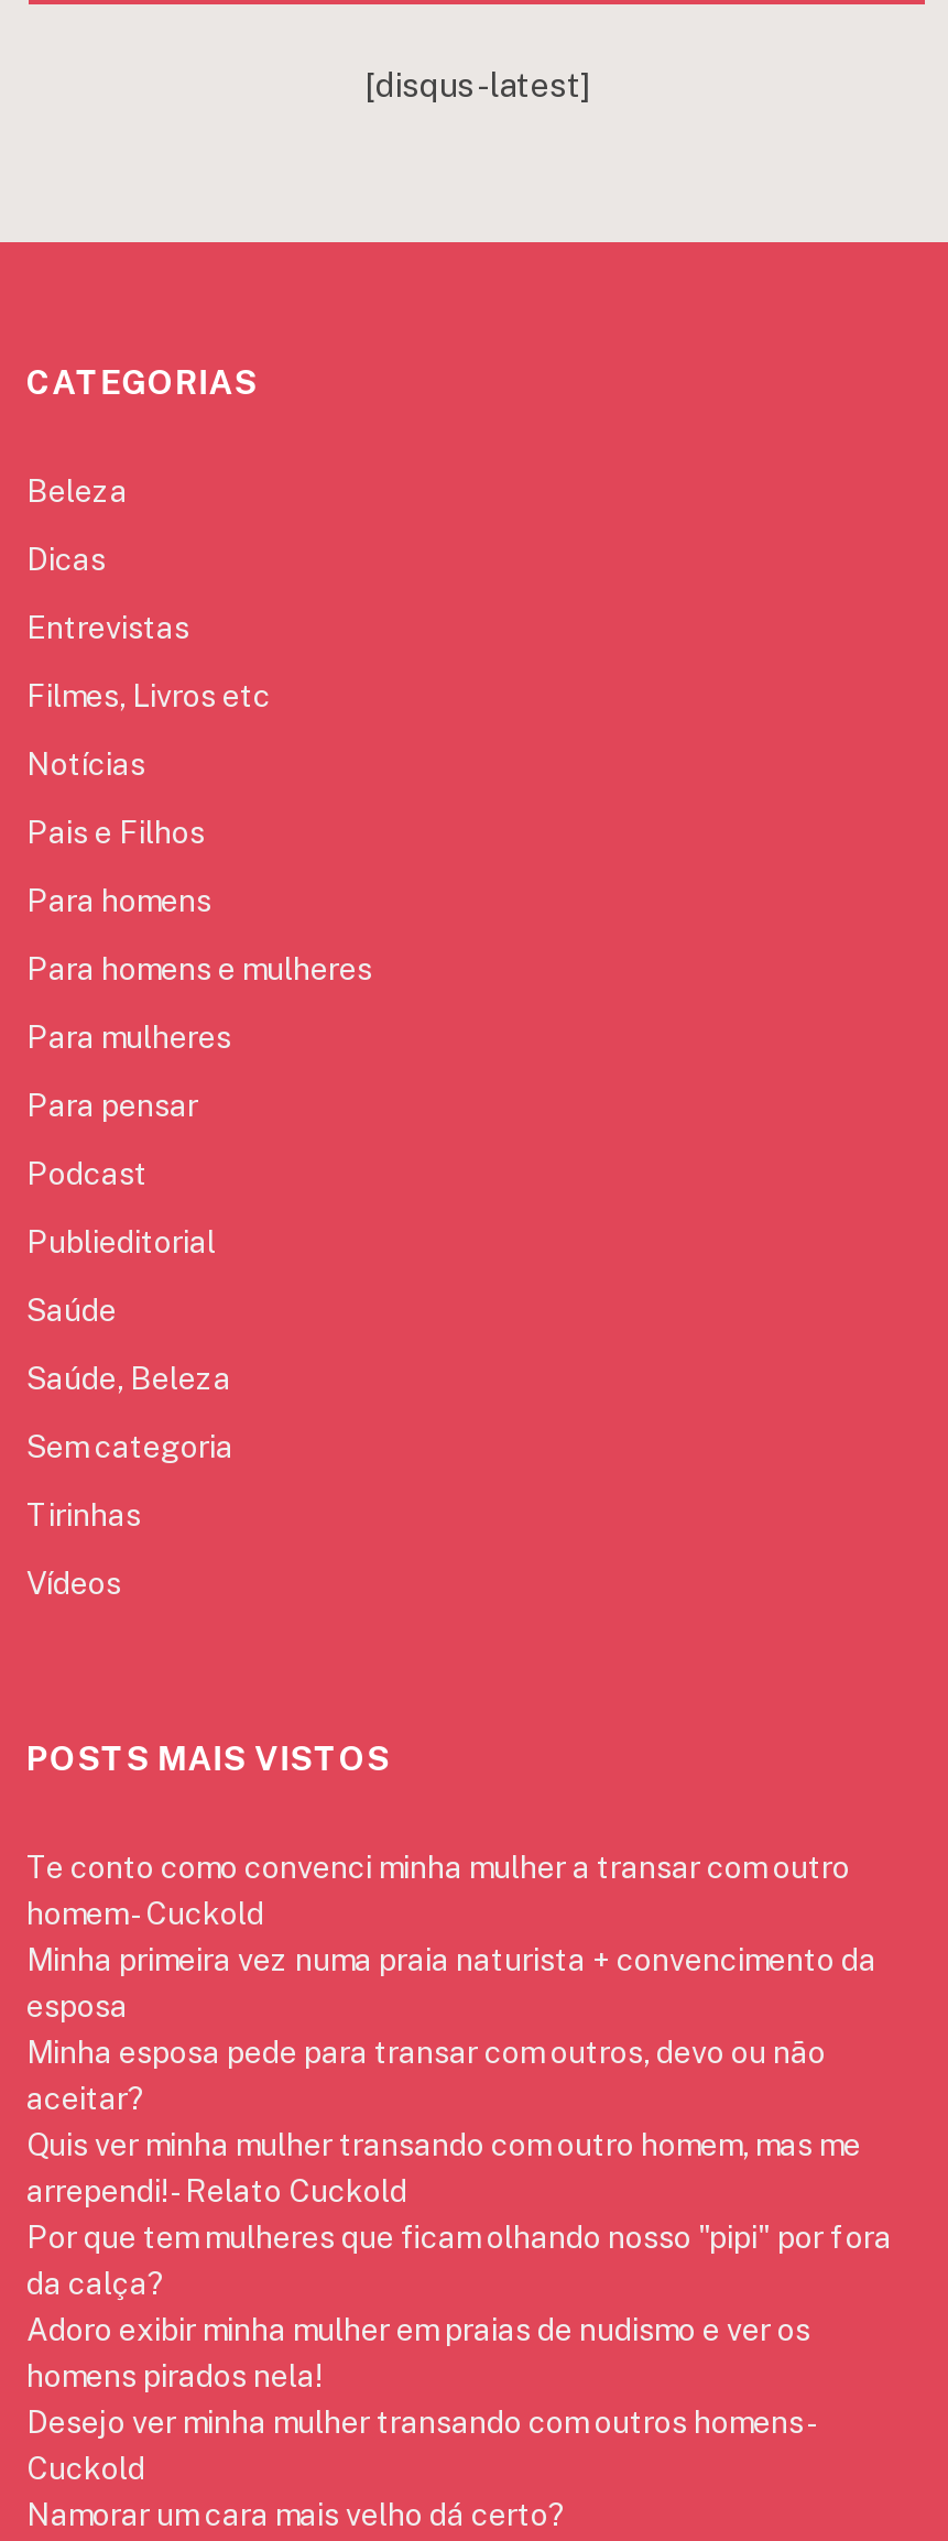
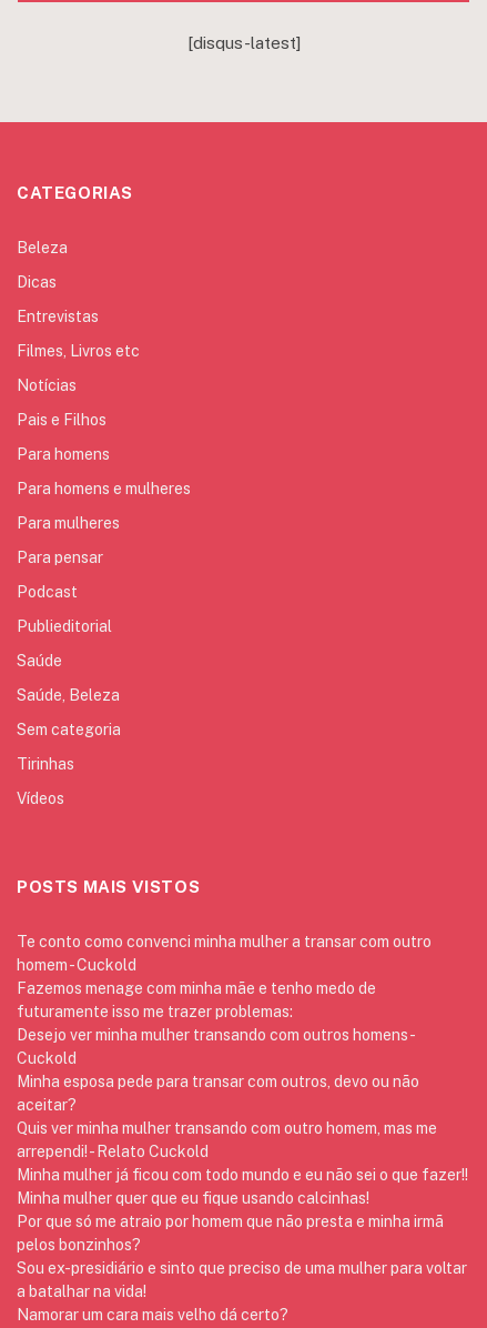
[26,1943,876,2024] Minha primeira vez numa praia naturista + convencimento da | esposa -> [17,980,376,1021] Fazemos menage com minha mãe e tenho medo de | futuramente isso me trazer problemas:
[26,2220,892,2394] Por que tem mulheres que ficam olhando nosso "pipi" por fora | da calça? | Adoro exibir minha mulher em praias de nudismo e ver os | homens pirados nela! -> [17,1166,468,1300] Minha mulher já ficou com todo mundo e eu não sei o que fazer!! | Minha mulher quer que eu fique usando calcinhas! | Por que só me atraio por homem que não presta e minha irmã | pelos bonzinhos? | Sou ex-presidiário e sinto que preciso de uma mulher para voltar | a batalhar na vida!
moved [26,2405,815,2486] -> [17,1026,414,1067]: Desejo ver minha mulher transando com outros homens - | Cuckold

